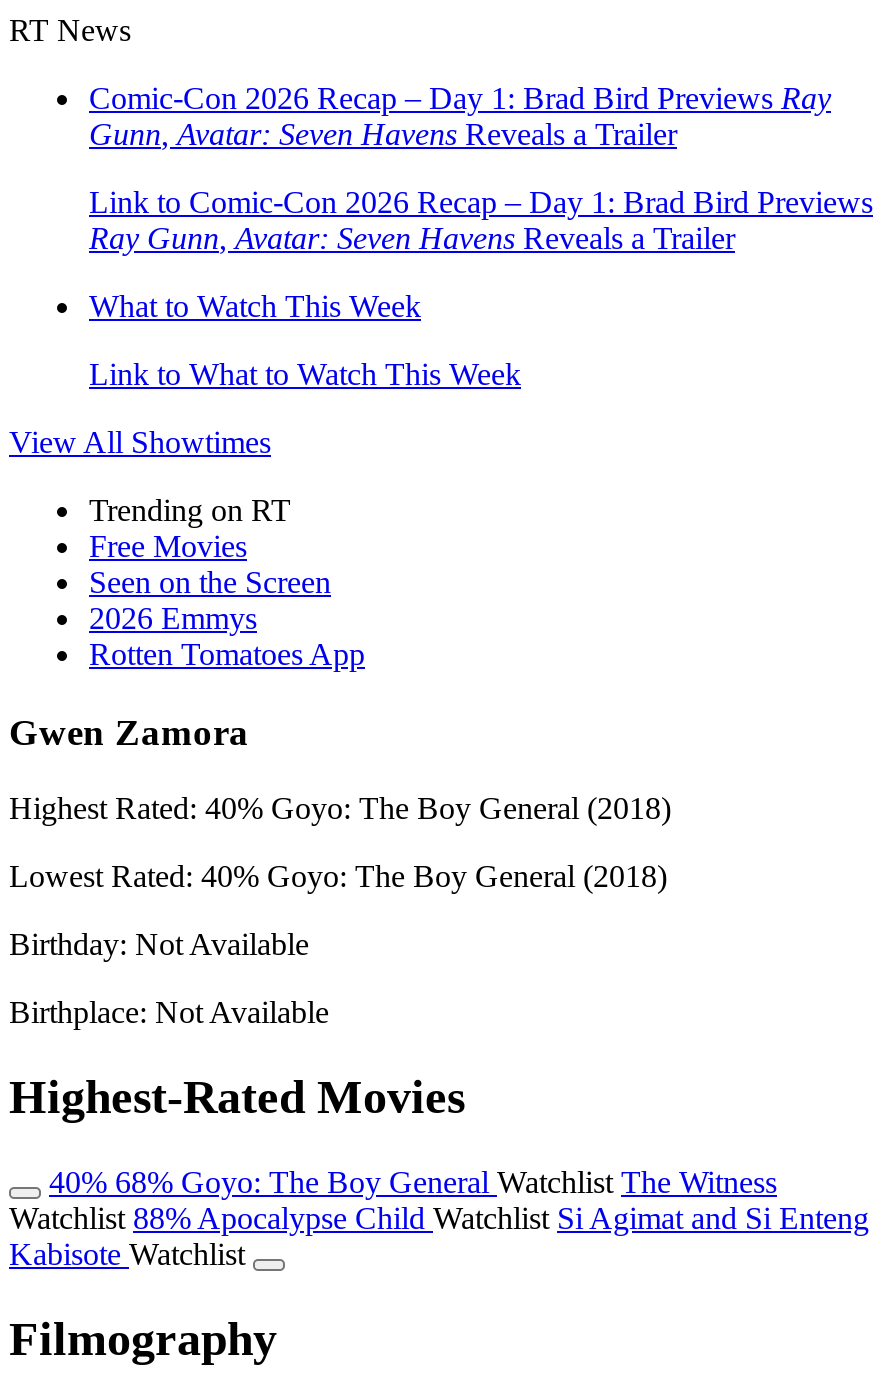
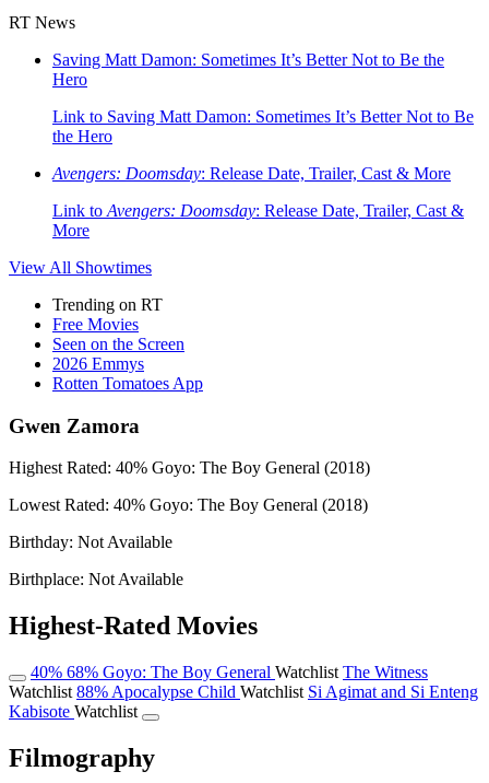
[89,81,831,151] Comic-Con 2026 Recap – Day 1: Brad Bird Previews Ray | Gunn, Avatar: Seven Havens Reveals a Trailer -> [52,50,444,89] Saving Matt Damon: Sometimes It’s Better Not to Be the | Hero
[89,185,873,255] Link to Comic-Con 2026 Recap – Day 1: Brad Bird Previews | Ray Gunn, Avatar: Seven Havens Reveals a Trailer -> [52,107,474,145] Link to Saving Matt Damon: Sometimes It’s Better Not to Be | the Hero
[89,289,421,323] What to Watch This Week -> [52,164,451,183] Avengers: Doomsday: Release Date, Trailer, Cast & More
[89,357,521,391] Link to What to Watch This Week -> [52,201,464,239] Link to Avengers: Doomsday: Release Date, Trailer, Cast & | More

